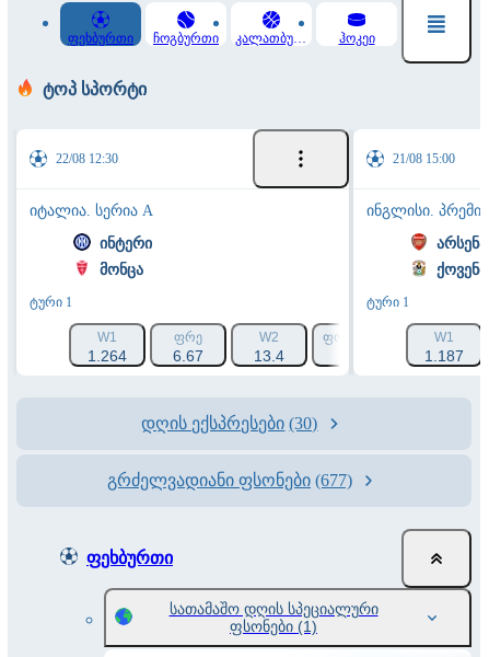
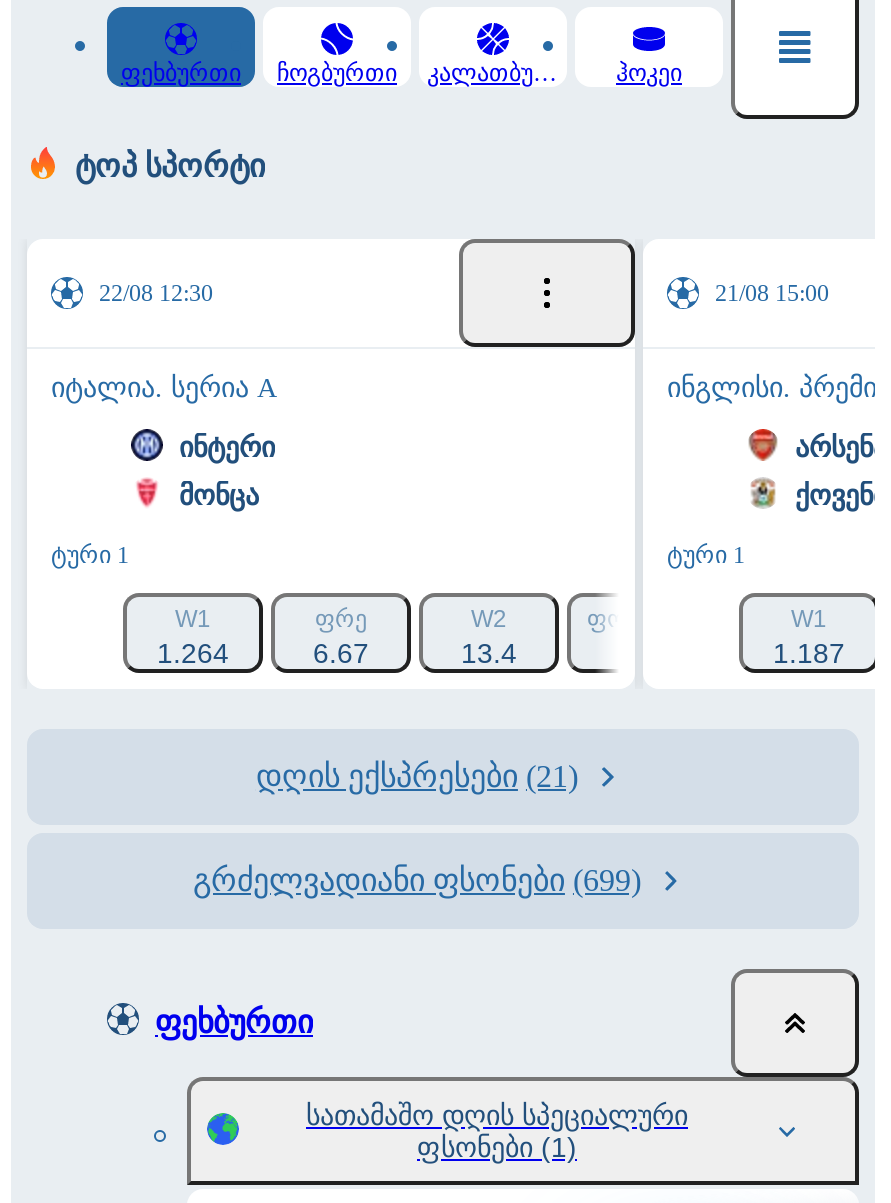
[142,414,318,433] დღის ექსპრესები (30) -> [256,759,578,793] დღის ექსპრესები (21)
[107,471,352,489] გრძელვადიანი ფსონები (677) -> [193,863,641,897] გრძელვადიანი ფსონები (699)

